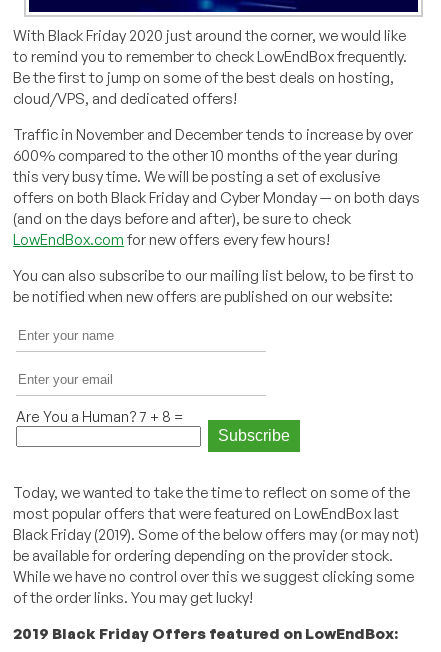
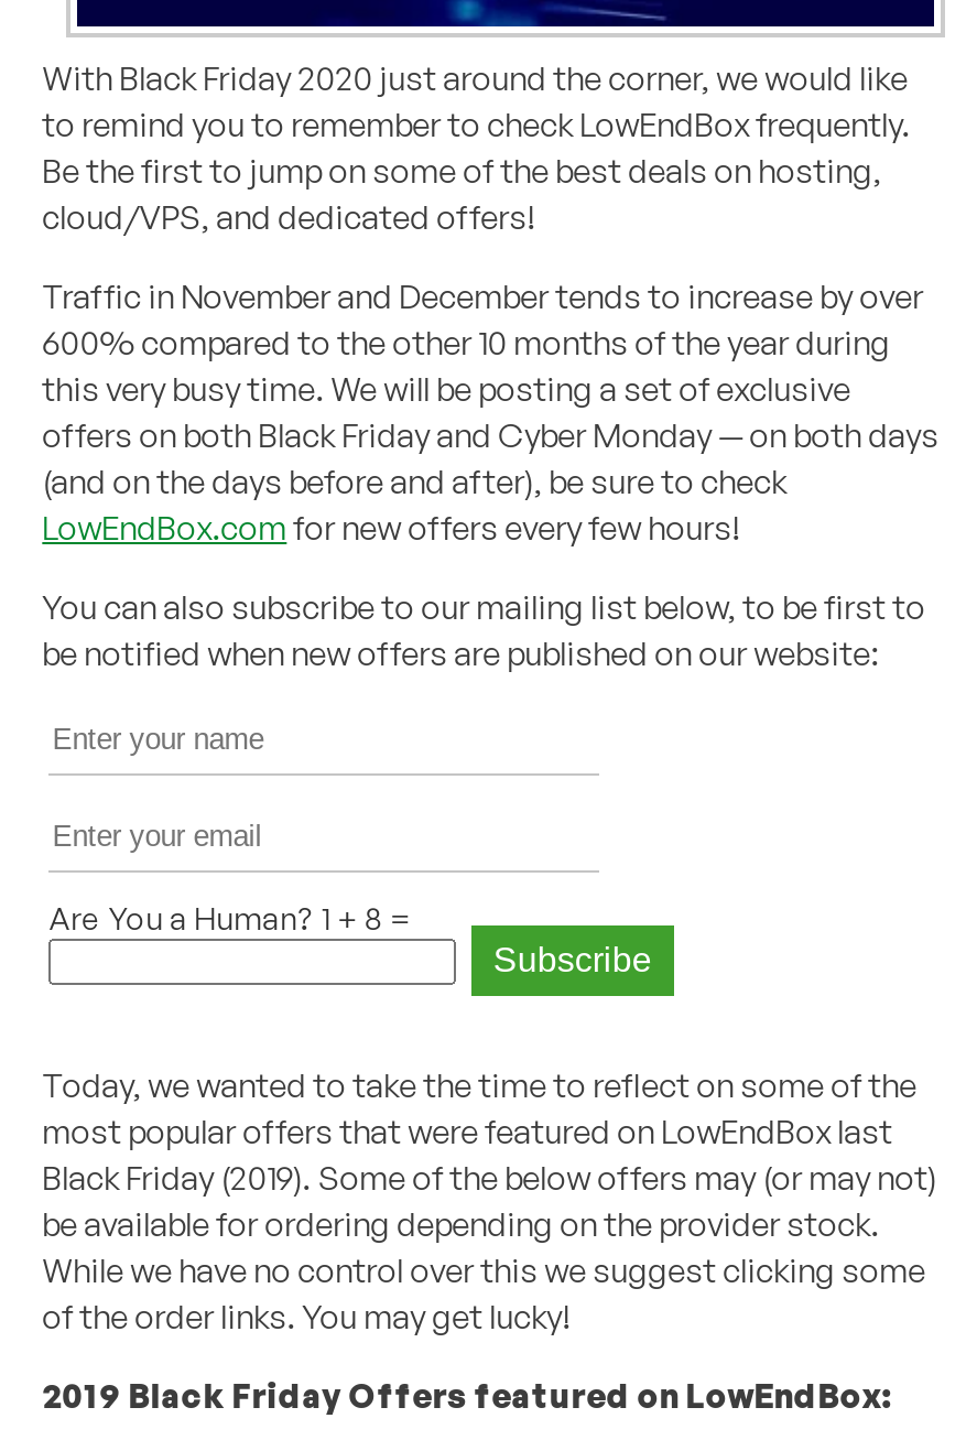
[16,408,183,425] Are You a Human? 7 + 8 = -> [49,899,410,937] Are You a Human? 1 + 8 =

